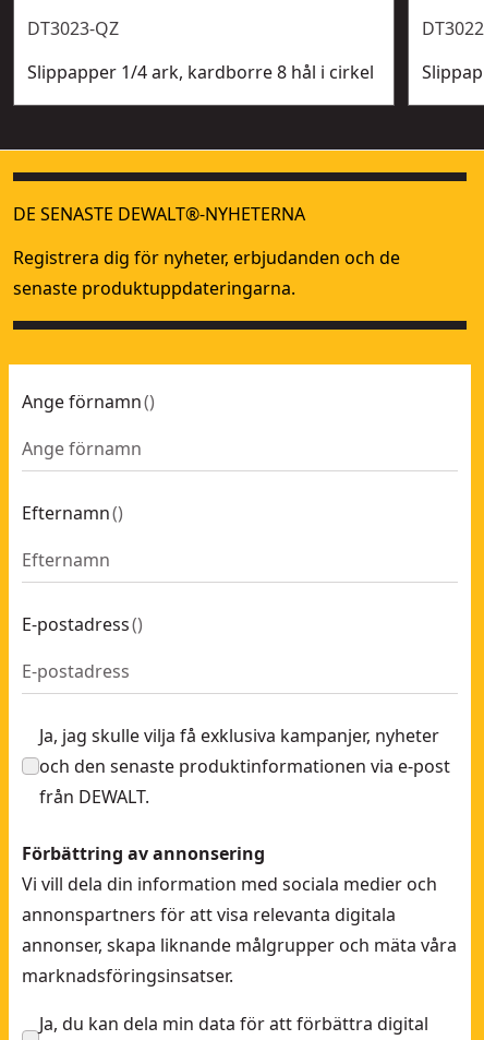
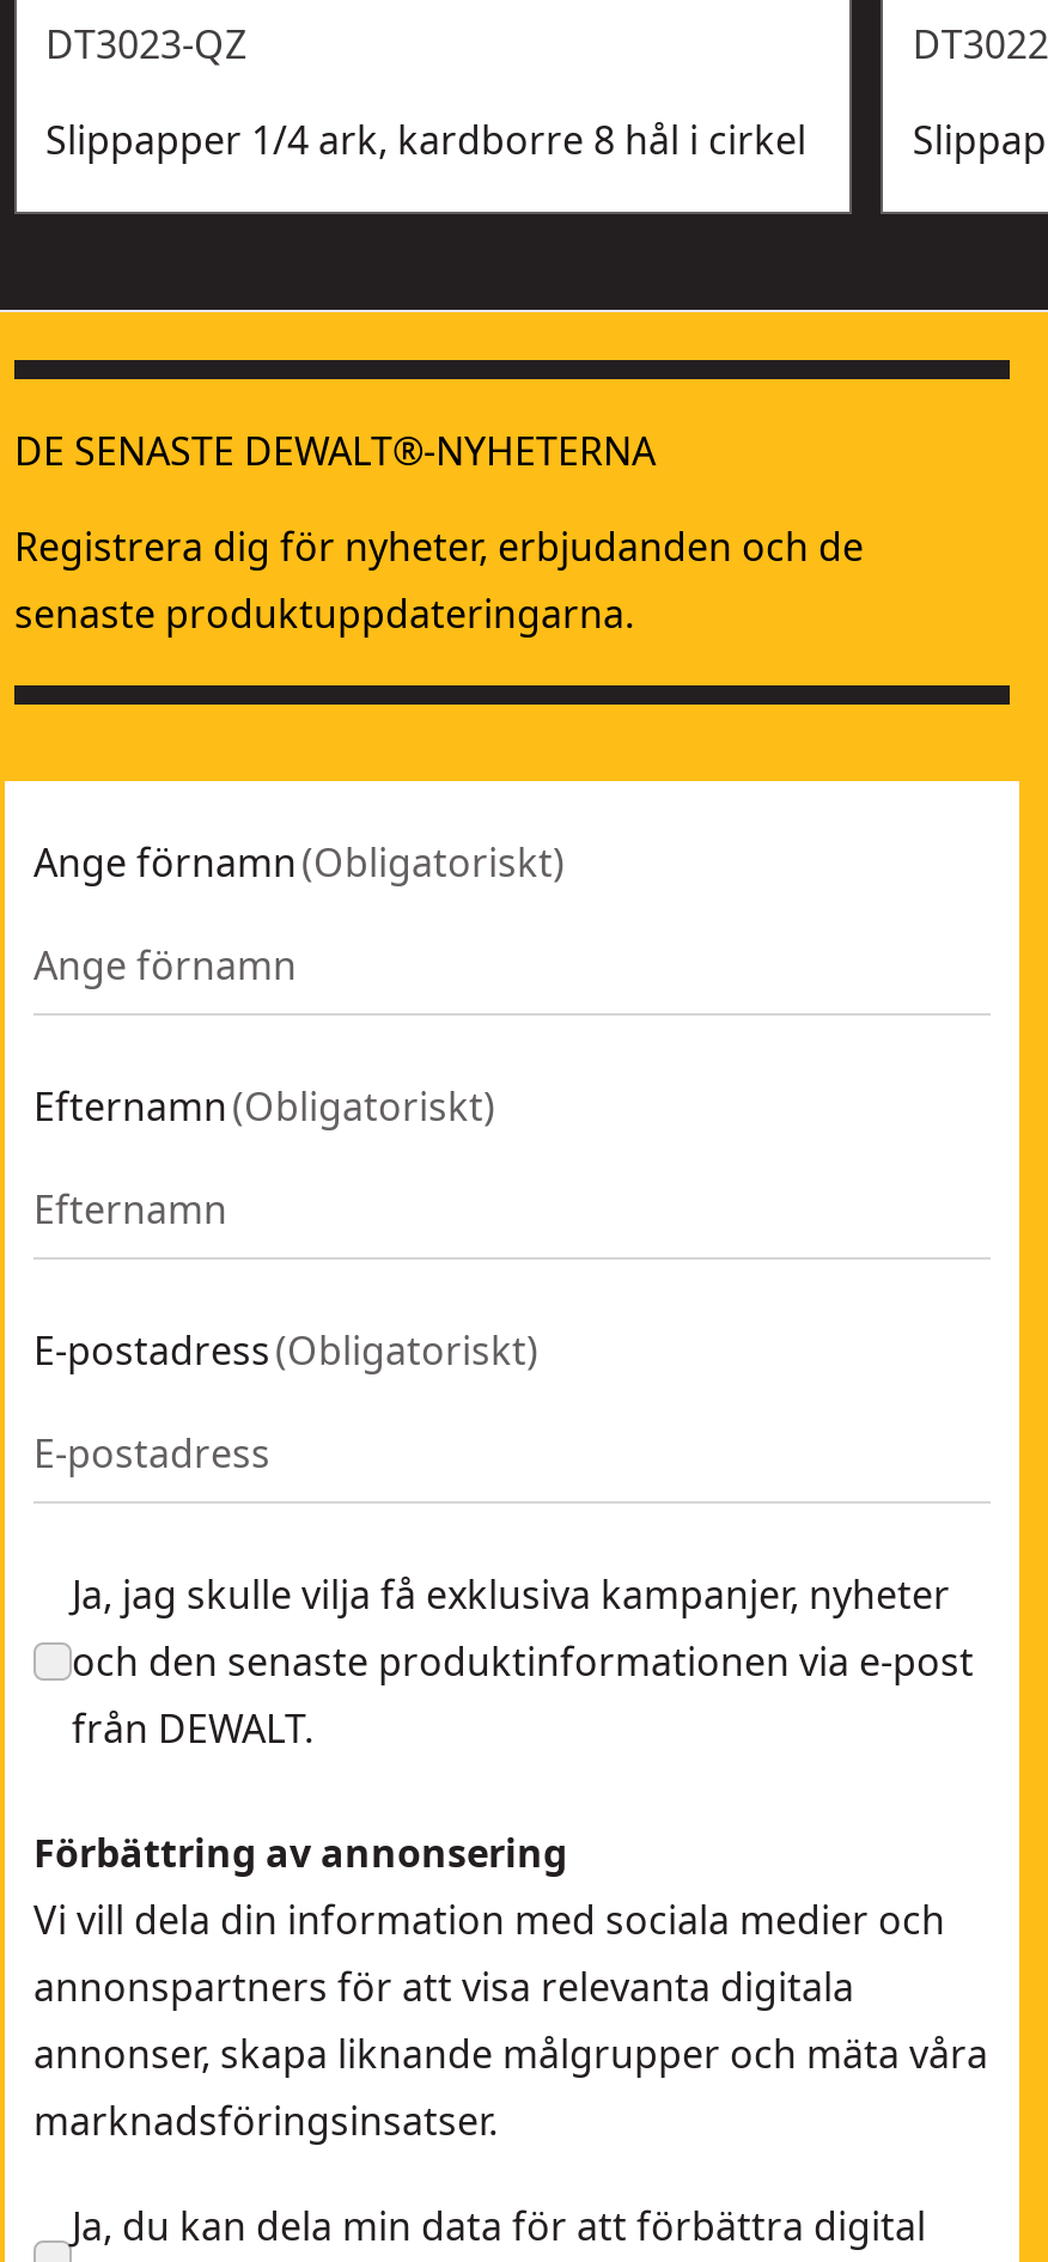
[22,390,155,414] Ange förnamn () -> [33,836,565,889] Ange förnamn (Obligatoriskt)
[22,501,123,525] Efternamn () -> [33,1080,495,1133] Efternamn (Obligatoriskt)
[22,612,143,636] E-postadress () -> [33,1324,538,1377] E-postadress (Obligatoriskt)

